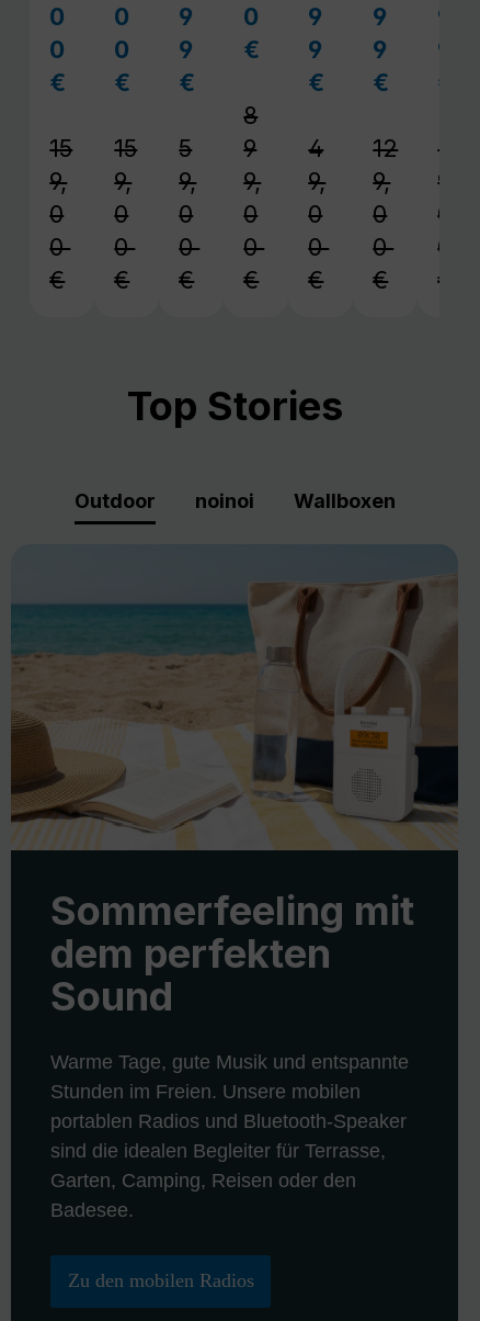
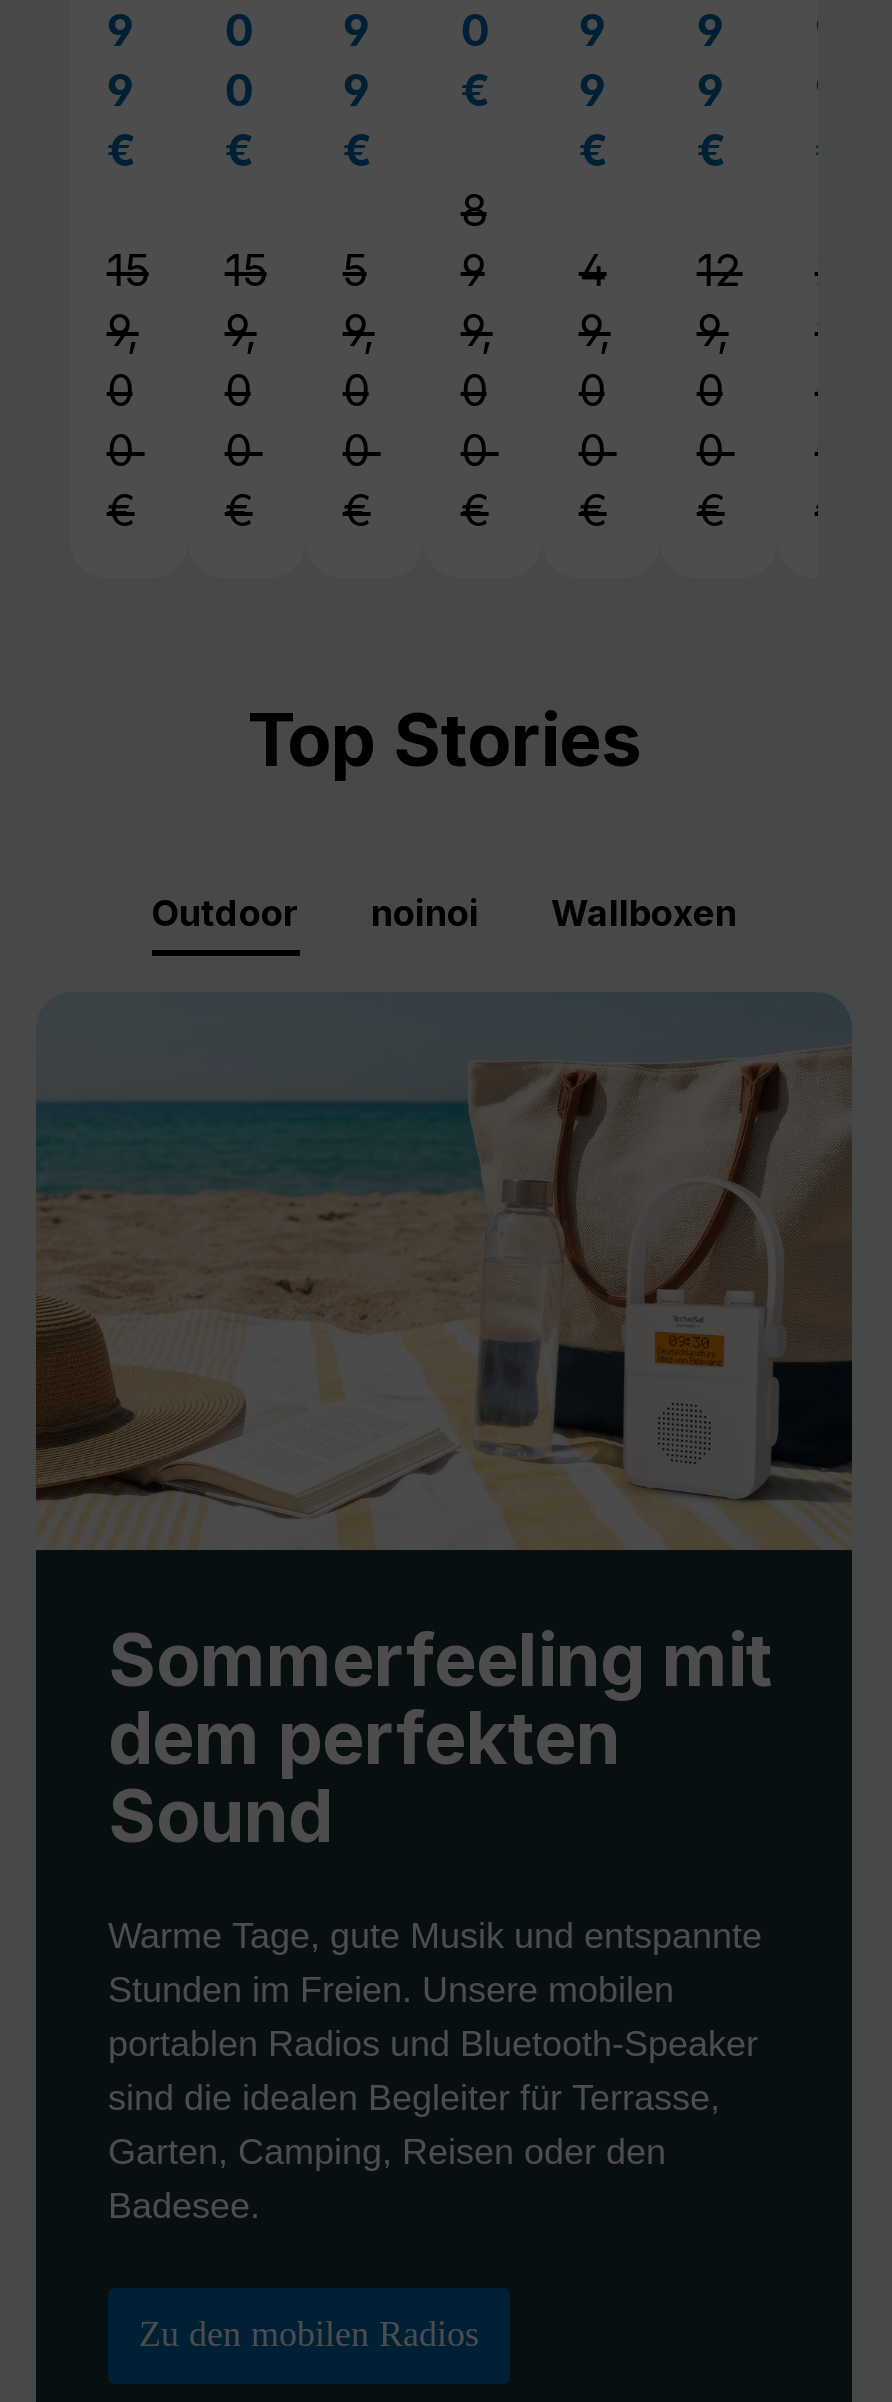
[50,3,65,31] 0 -> [107,5,133,57] 9
[50,36,70,64] 0 -> [107,65,143,117] 9

